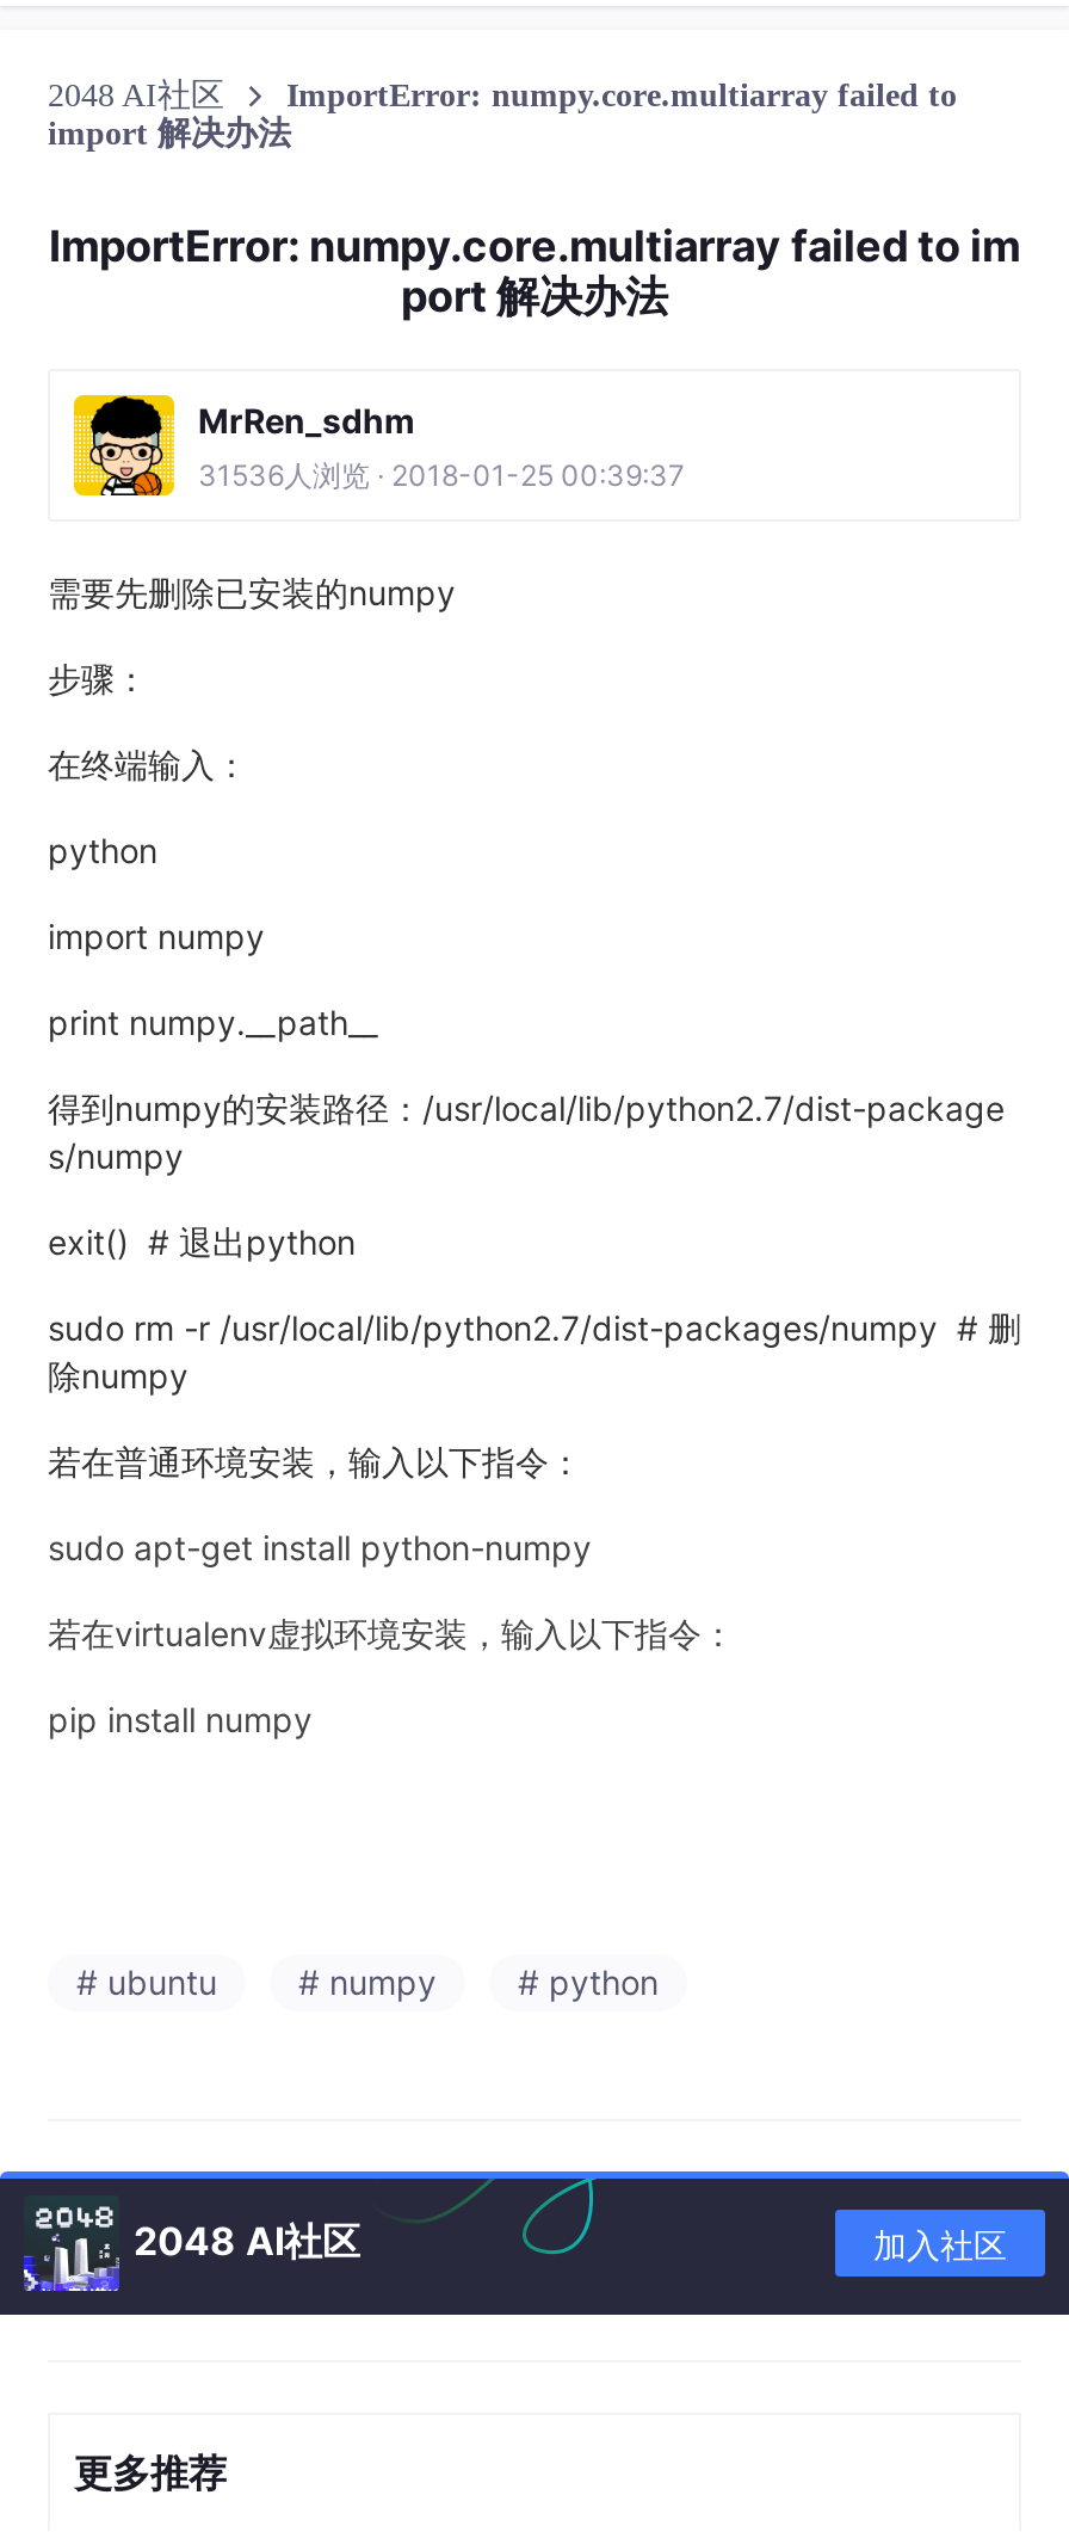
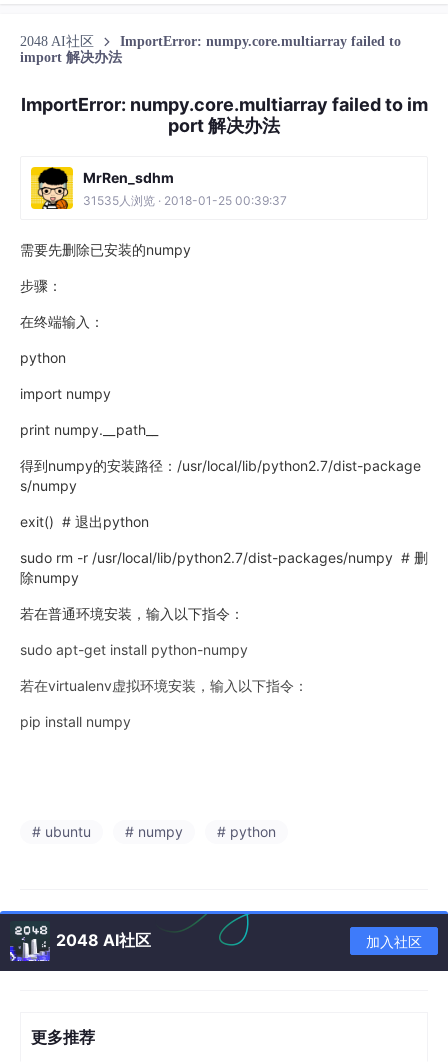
[198,457,685,493] 31536人浏览 · 2018-01-25 00:39:37 -> [83,193,287,208] 31535人浏览 · 2018-01-25 00:39:37

